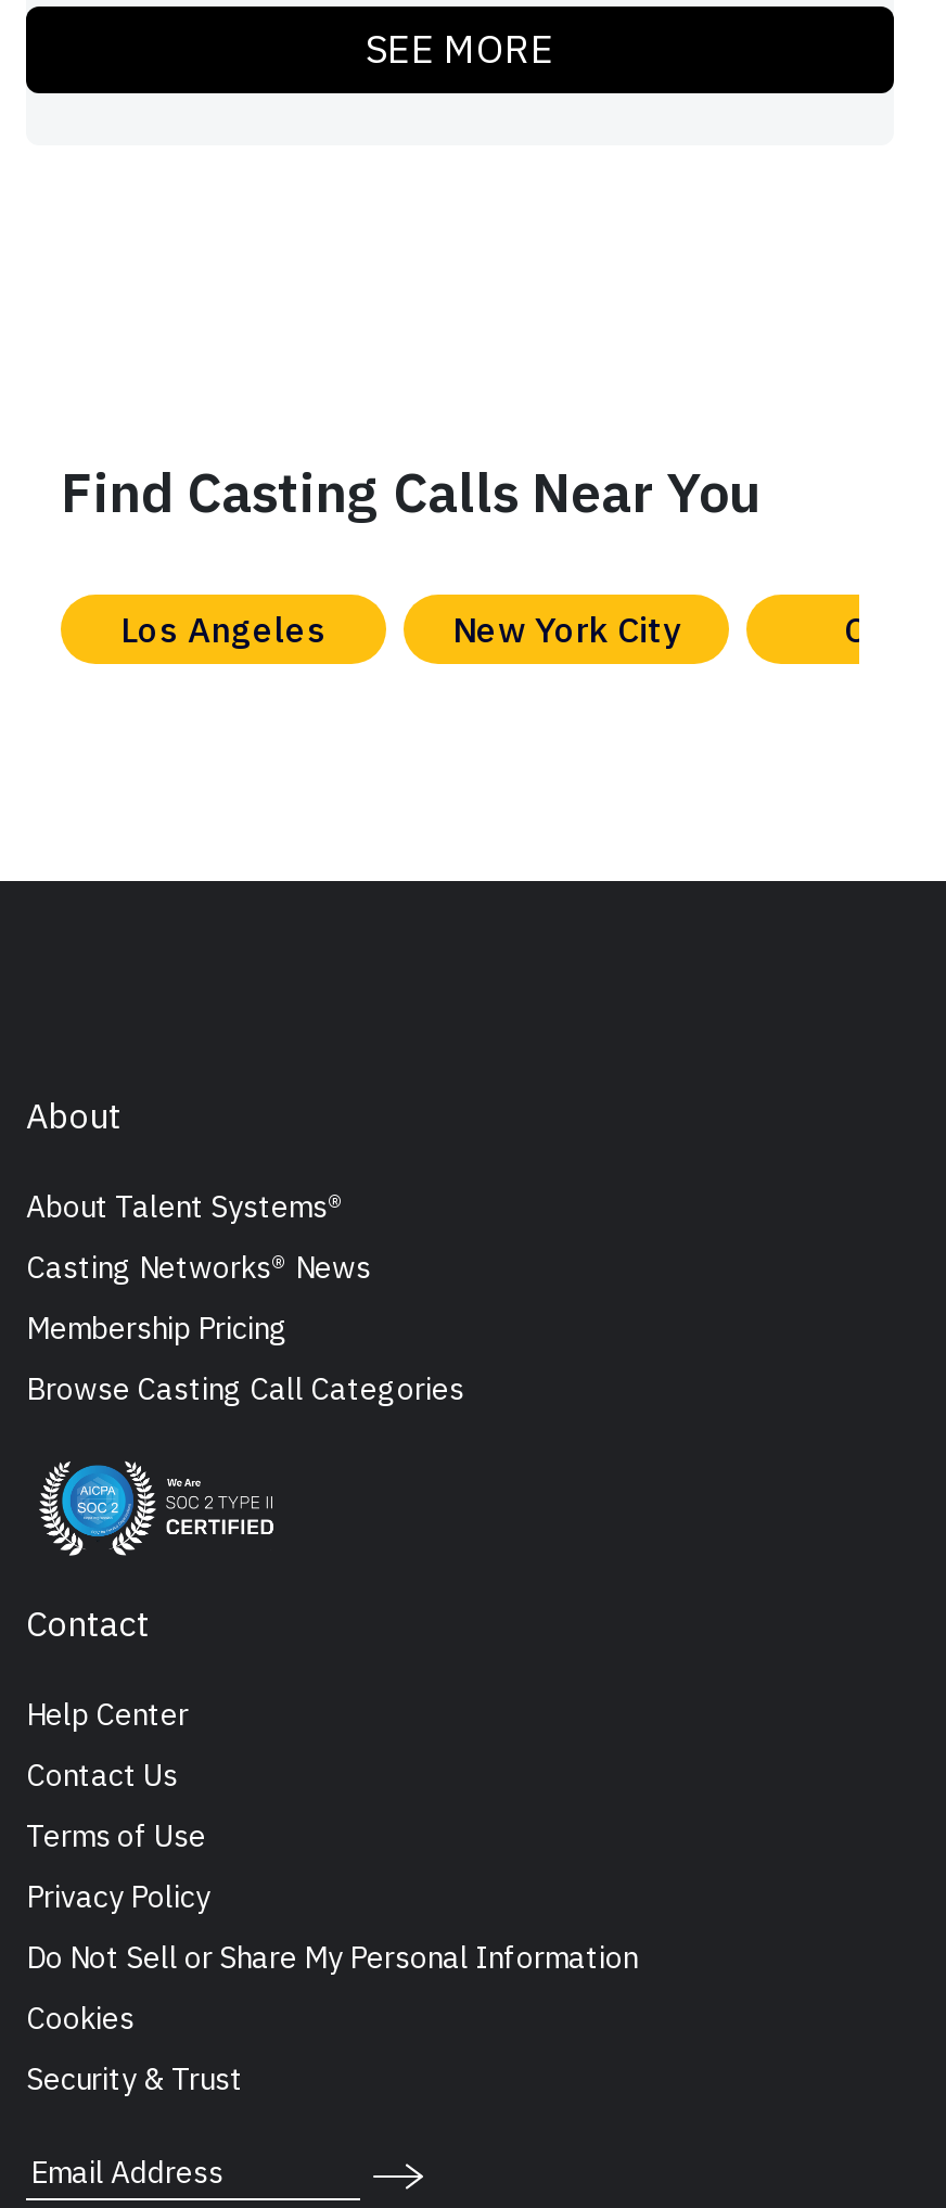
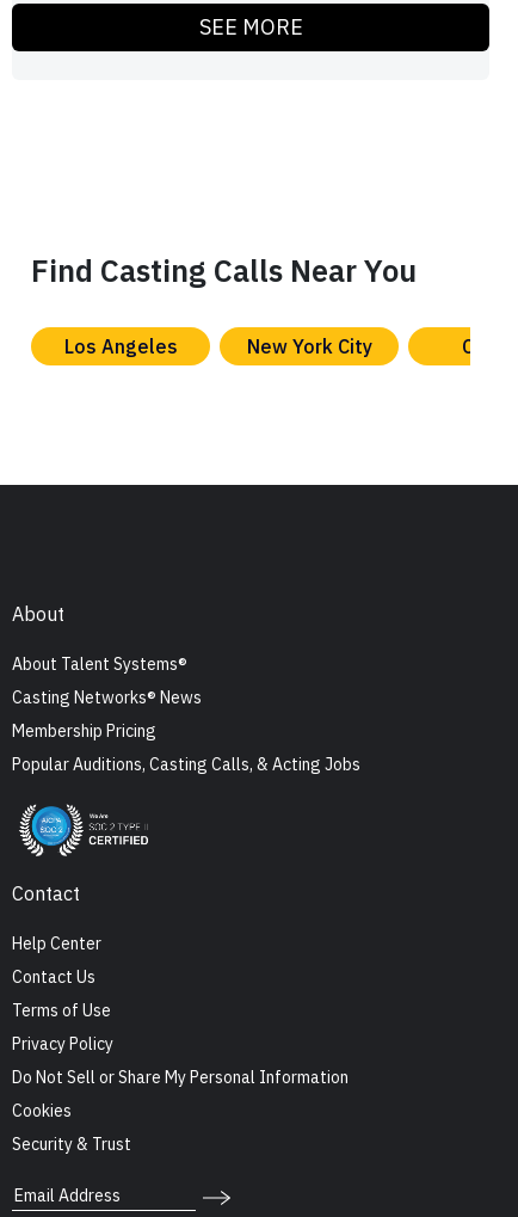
[26,1370,464,1409] Browse Casting Call Categories -> [12,754,360,775] Popular Auditions, Casting Calls, & Acting Jobs

